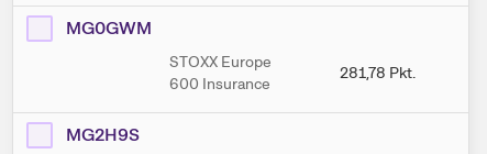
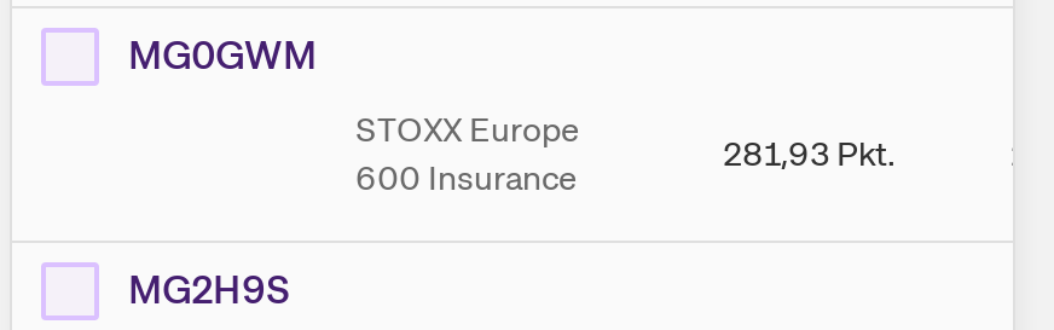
[340,63,416,83] 281,78 Pkt. -> [723,132,894,176] 281,93 Pkt.

